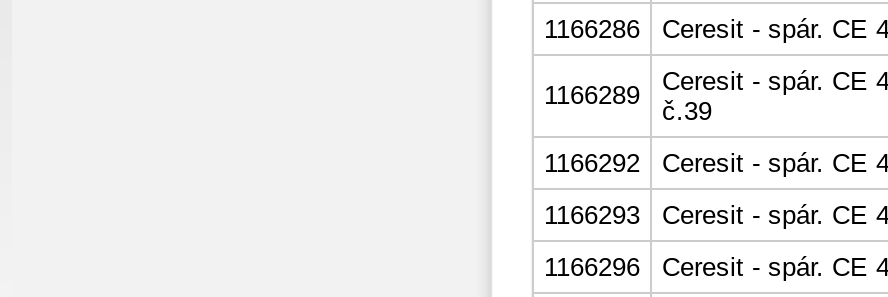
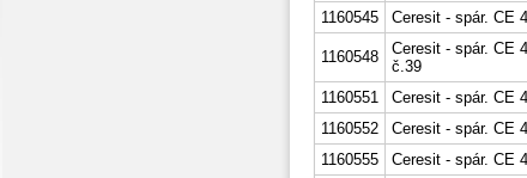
[544,14,640,44] 1166286 -> [321,8,378,26] 1160545
[544,80,640,110] 1166289 -> [321,48,378,66] 1160548
[544,148,640,178] 1166292 -> [321,88,378,106] 1160551
[544,200,640,230] 1166293 -> [321,119,378,137] 1160552
[544,252,640,282] 1166296 -> [321,151,378,168] 1160555

